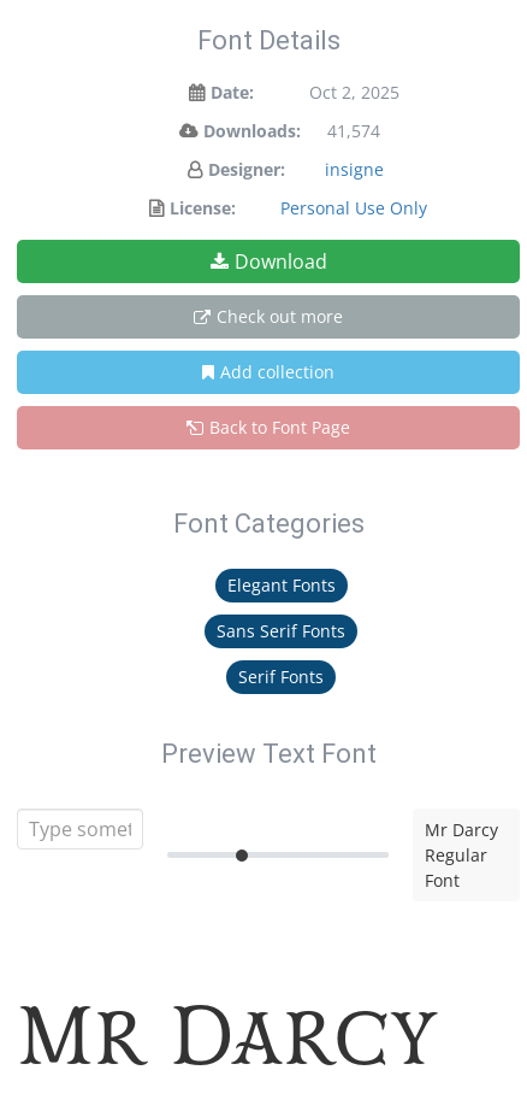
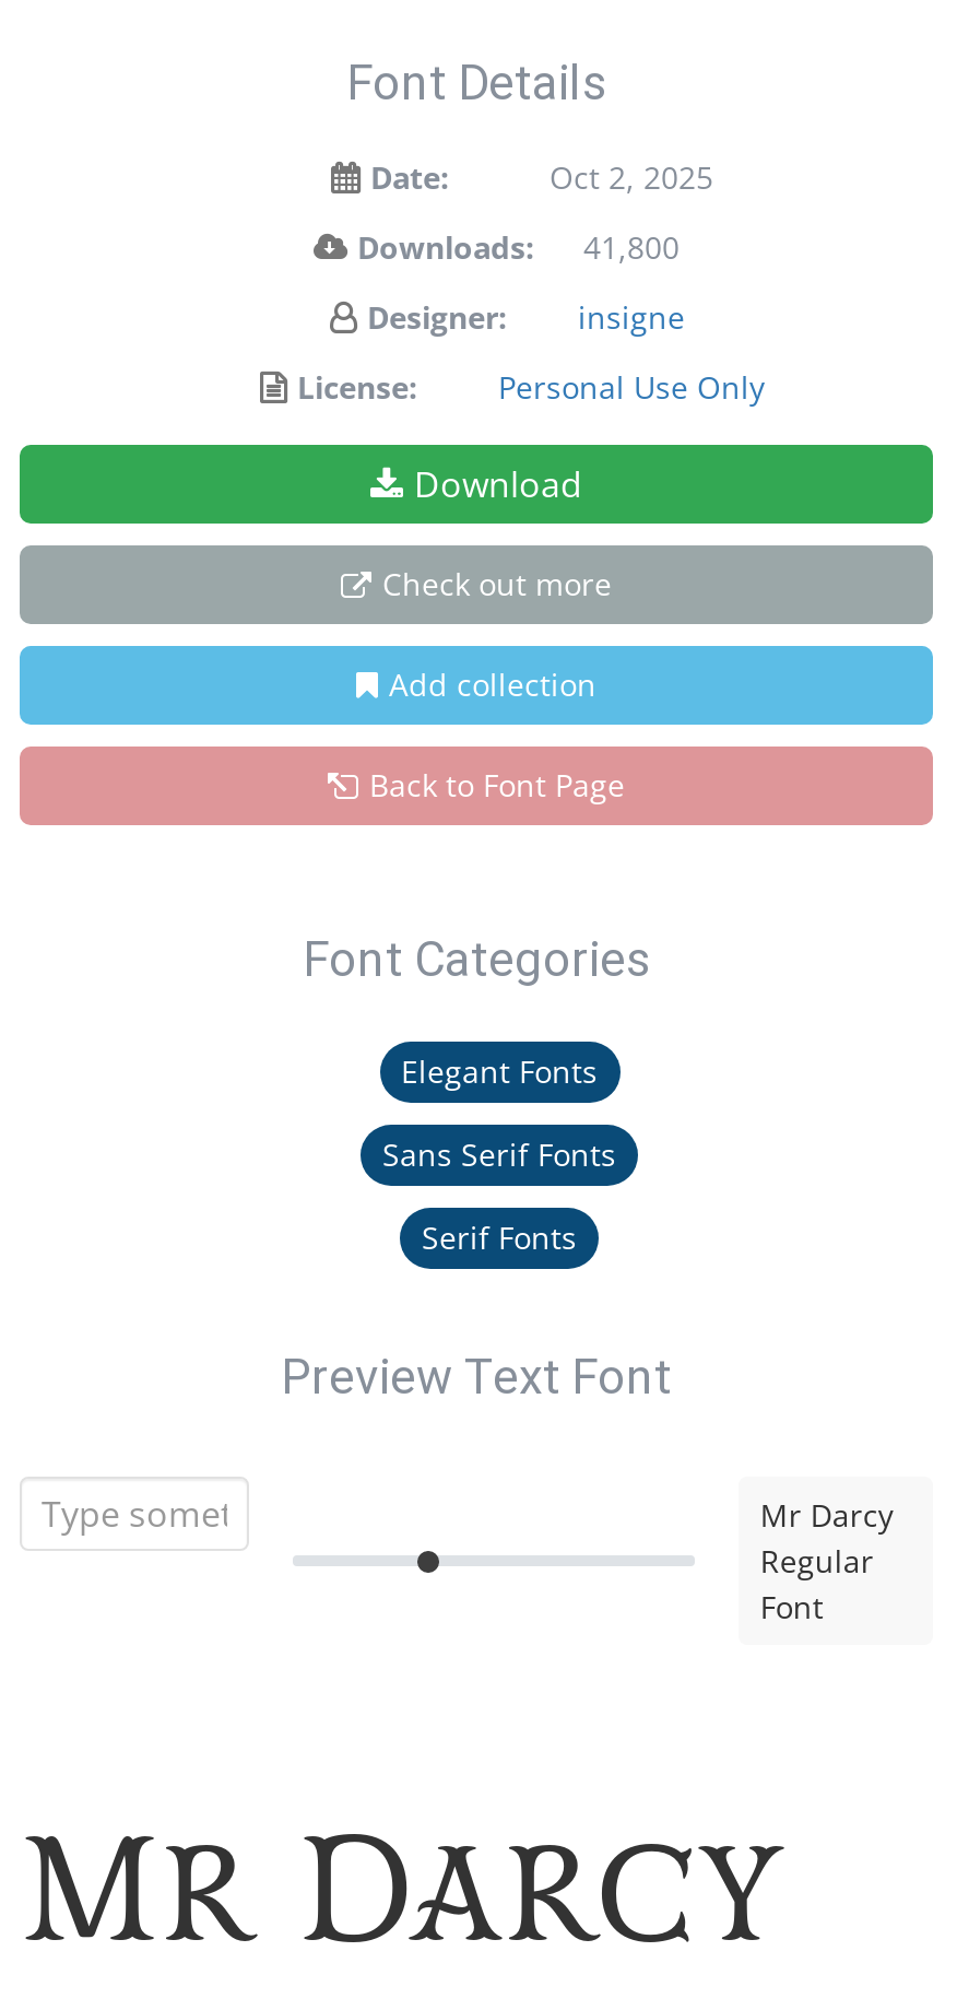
[203,119,380,142] Downloads: 41,574 -> [357,226,680,268] Downloads: 41,800

